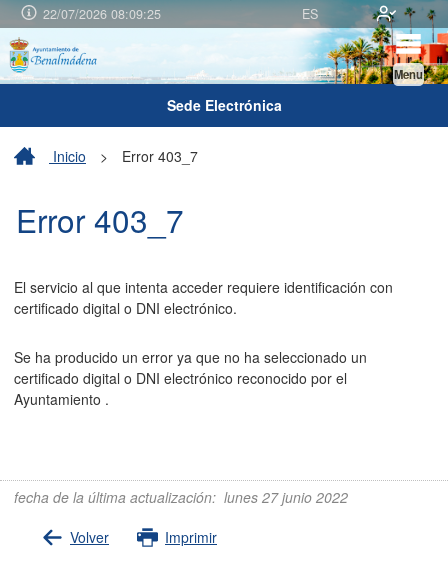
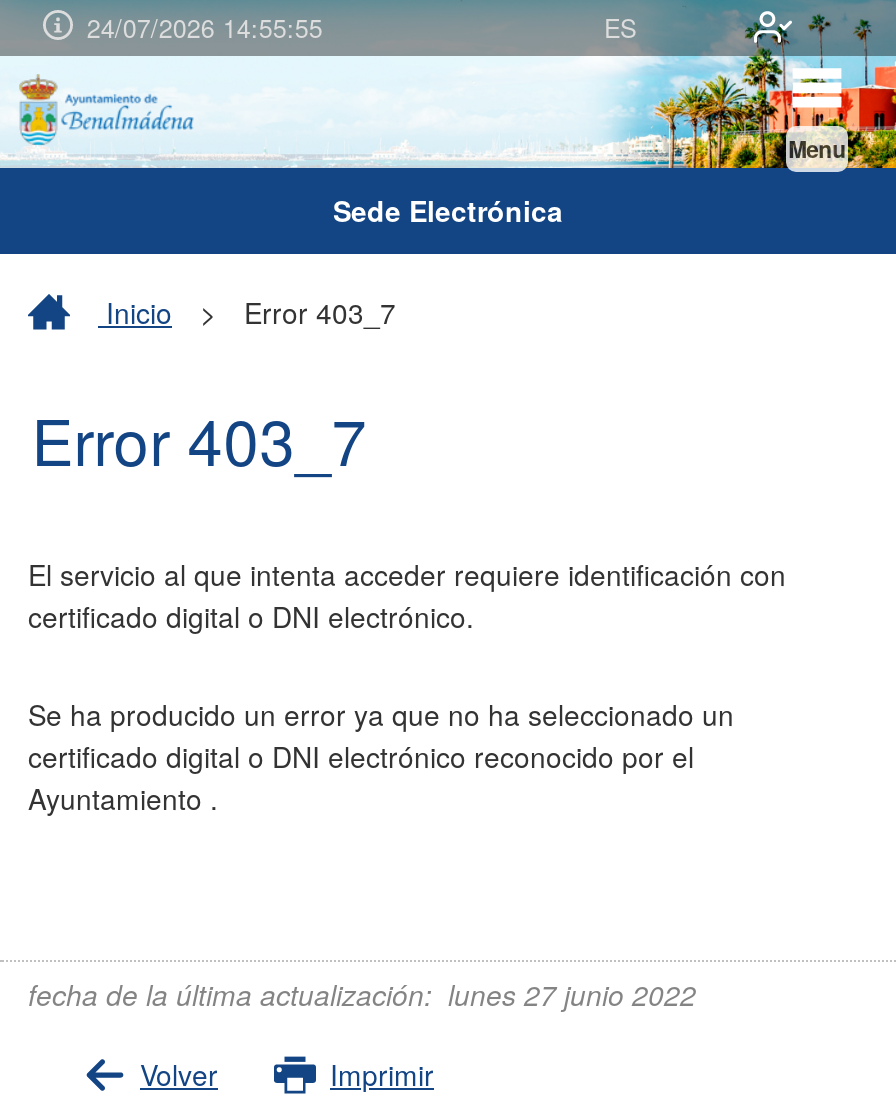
[43,5,161,23] 22/07/2026 08:09:25 -> [87,10,323,46] 24/07/2026 14:55:55

